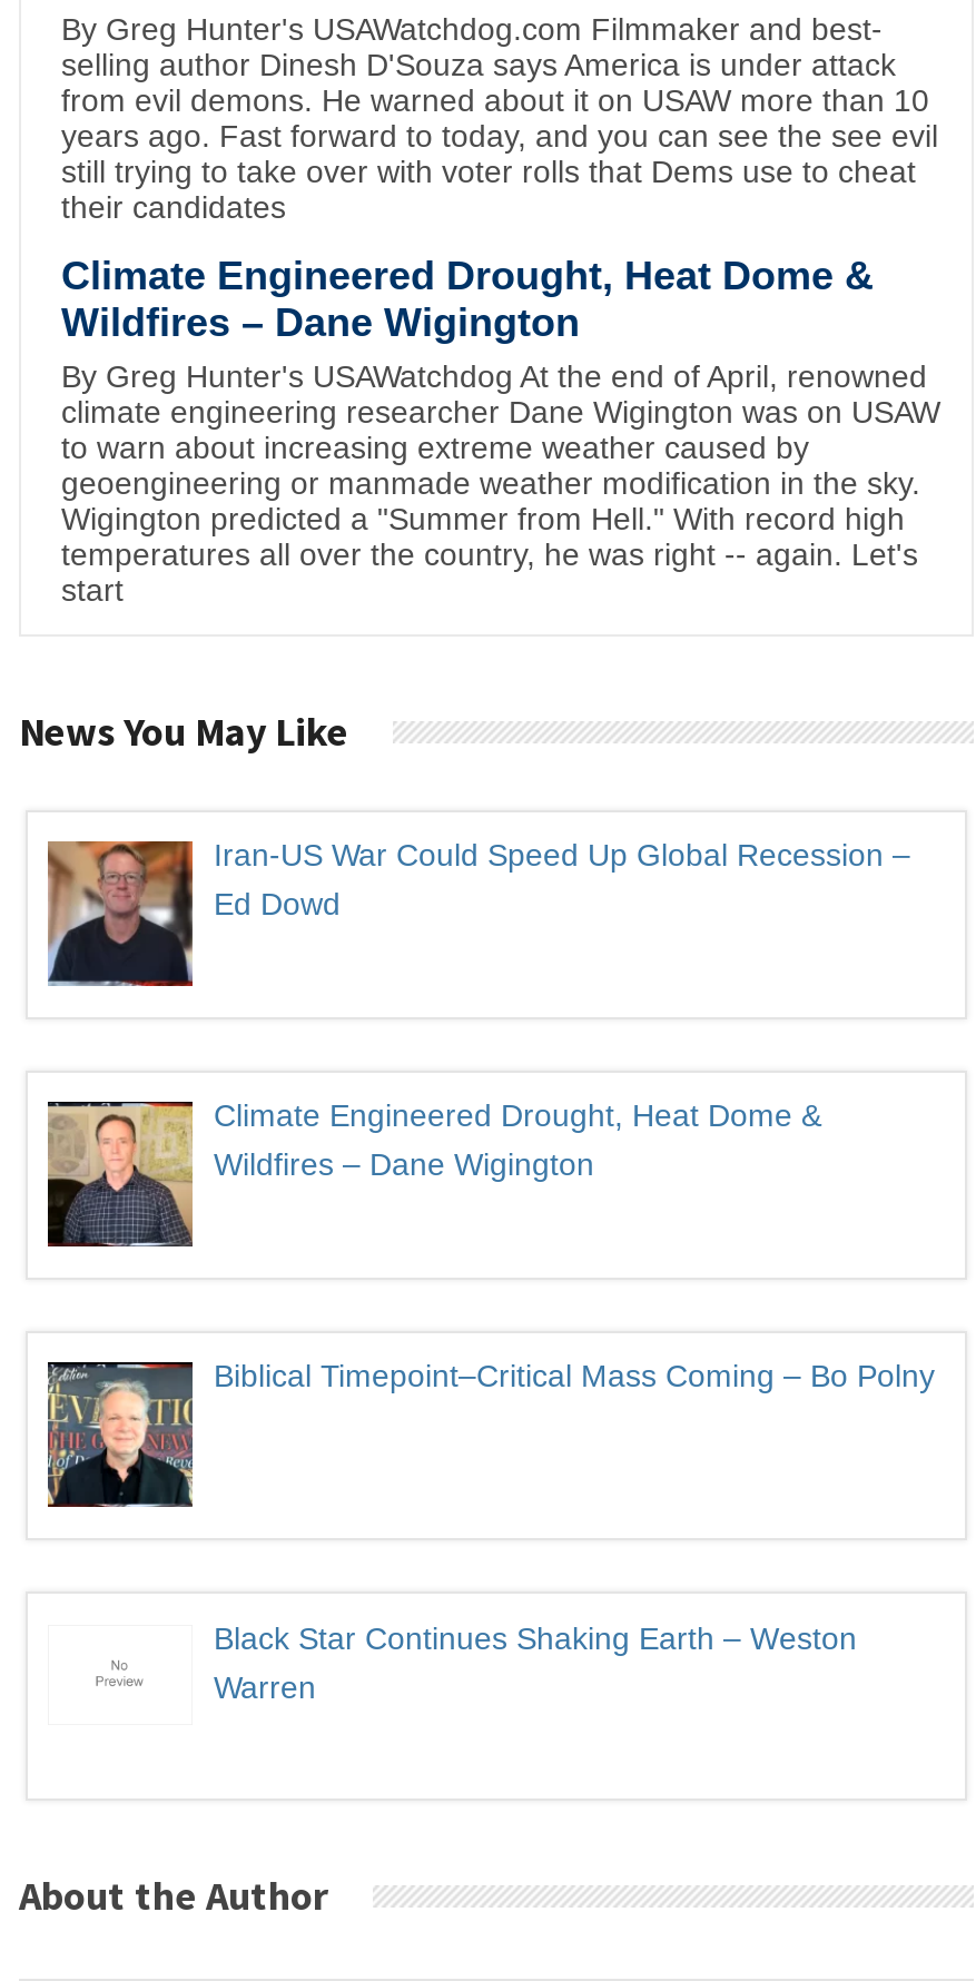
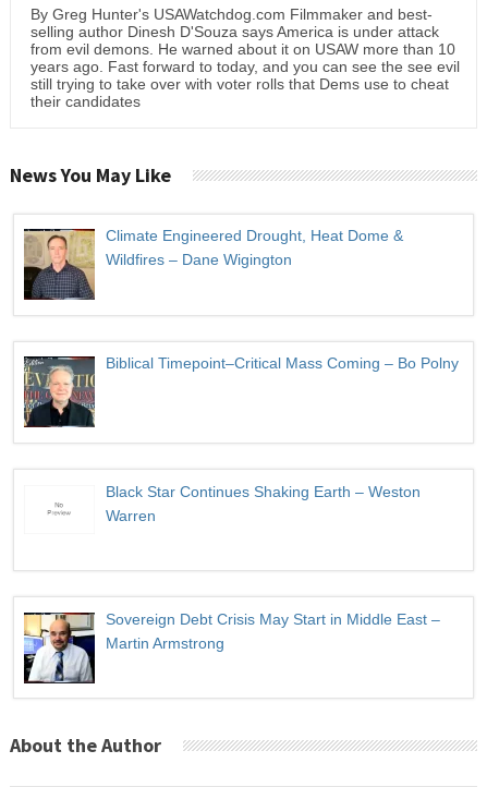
[61,253,940,607] Climate Engineered Drought, Heat Dome & | Wildfires – Dane Wigington | By Greg Hunter's USAWatchdog At the end of April, renowned | climate engineering researcher Dane Wigington was on USAW | to warn about increasing extreme weather caused by | geoengineering or manmade weather modification in the sky. | Wigington predicted a "Summer from Hell." With record high | temperatures all over the country, he was right -- again. Let's | start -> none
[46,837,910,988] [image] | Iran-US War Could Speed Up Global Recession – | Ed Dowd -> none
moved [46,1098,935,1704] -> [23,227,458,524]: [image] | Climate Engineered Drought, Heat Dome & | Wildfires – Dane Wigington | Biblical Timepoint–Critical Mass Coming – Bo Polny | Black Star Continues Shaking Earth – Weston | Warren
none -> [23,610,440,685] [image] | Sovereign Debt Crisis May Start in Middle East – | Martin Armstrong

